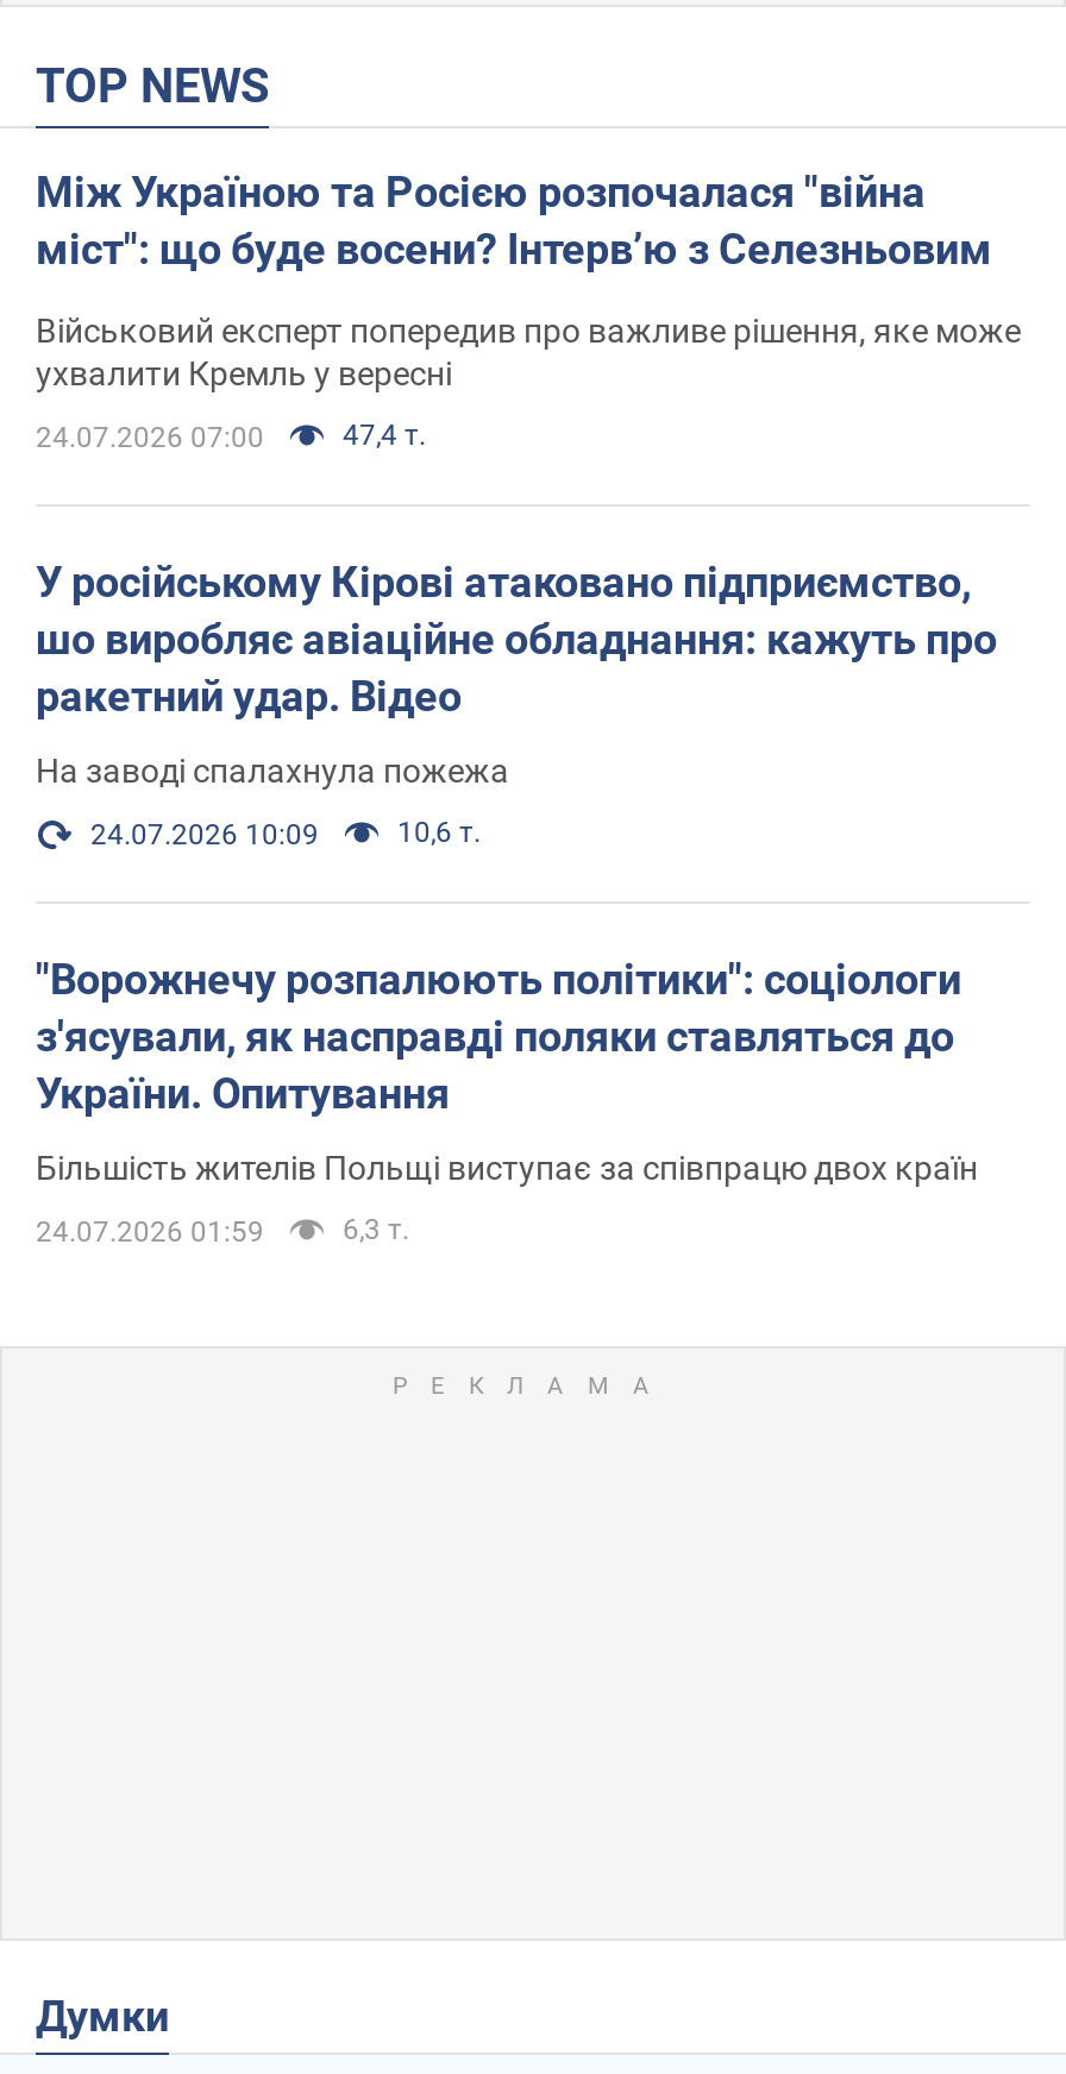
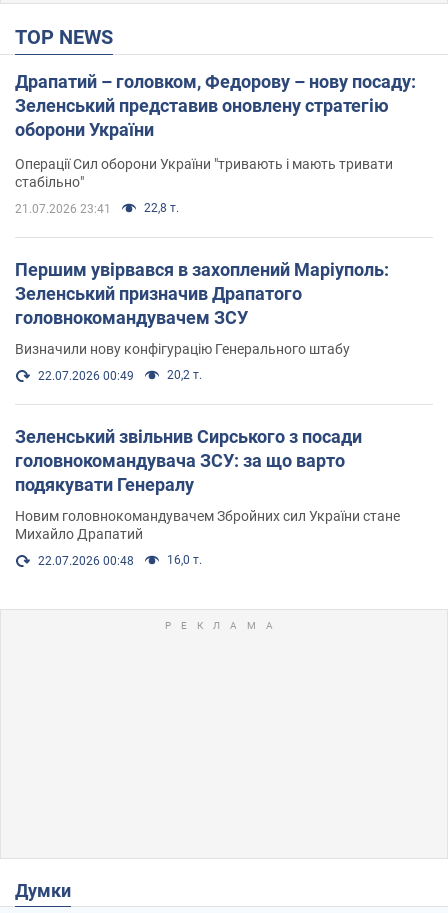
[36,166,992,273] Між Україною та Росією розпочалася "війна | міст": що буде восени? Інтерв’ю з Селезньовим -> [15,71,416,140] Драпатий – головком, Федорову – нову посаду: | Зеленський представив оновлену стратегію | оборони України
[36,311,1021,392] Військовий експерт попередив про важливе рішення, яке може | ухвалити Кремль у вересні -> [15,156,393,190] Операції Сил оборони України "тривають і мають тривати | стабільно"
[36,418,426,454] 24.07.2026 07:00 | 47,4 т. -> [15,201,179,216] 21.07.2026 23:41 | 22,8 т.
[36,556,997,720] У російському Кірові атаковано підприємство, | шо виробляє авіаційне обладнання: кажуть про | ракетний удар. Відео -> [15,259,389,328] Першим увірвався в захоплений Маріуполь: | Зеленський призначив Драпатого | головнокомандувачем ЗСУ
[36,751,509,789] На заводі спалахнула пожежа -> [15,341,350,357] Визначили нову конфігурацію Генерального штабу
[90,815,481,851] 24.07.2026 10:09 | 10,6 т. -> [38,368,202,383] 22.07.2026 00:49 | 20,2 т.
[36,953,961,1117] "Ворожнечу розпалюють політики": соціологи | з'ясували, як насправді поляки ставляться до | України. Опитування -> [15,426,362,495] Зеленський звільнив Сирського з посади | головнокомандувача ЗСУ: за що варто | подякувати Генералу
[36,1148,978,1186] Більшість жителів Польщі виступає за співпрацю двох країн -> [15,508,400,542] Новим головнокомандувачем Збройних сил України стане | Михайло Драпатий
[36,1212,409,1248] 24.07.2026 01:59 | 6,3 т. -> [38,553,202,568] 22.07.2026 00:48 | 16,0 т.

